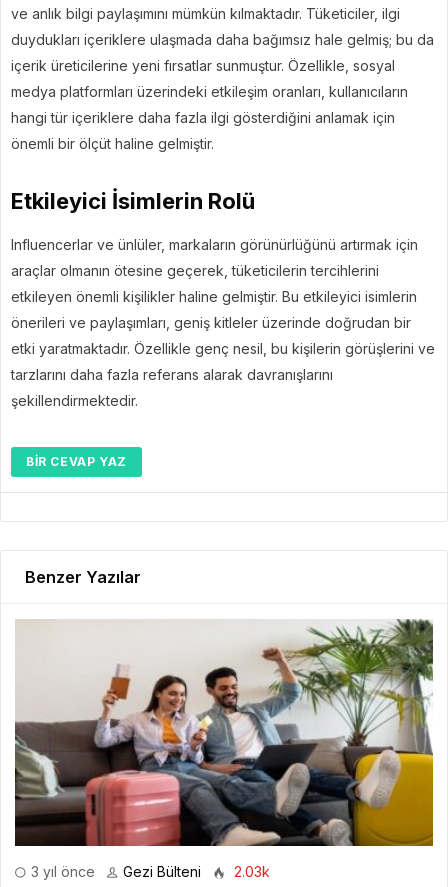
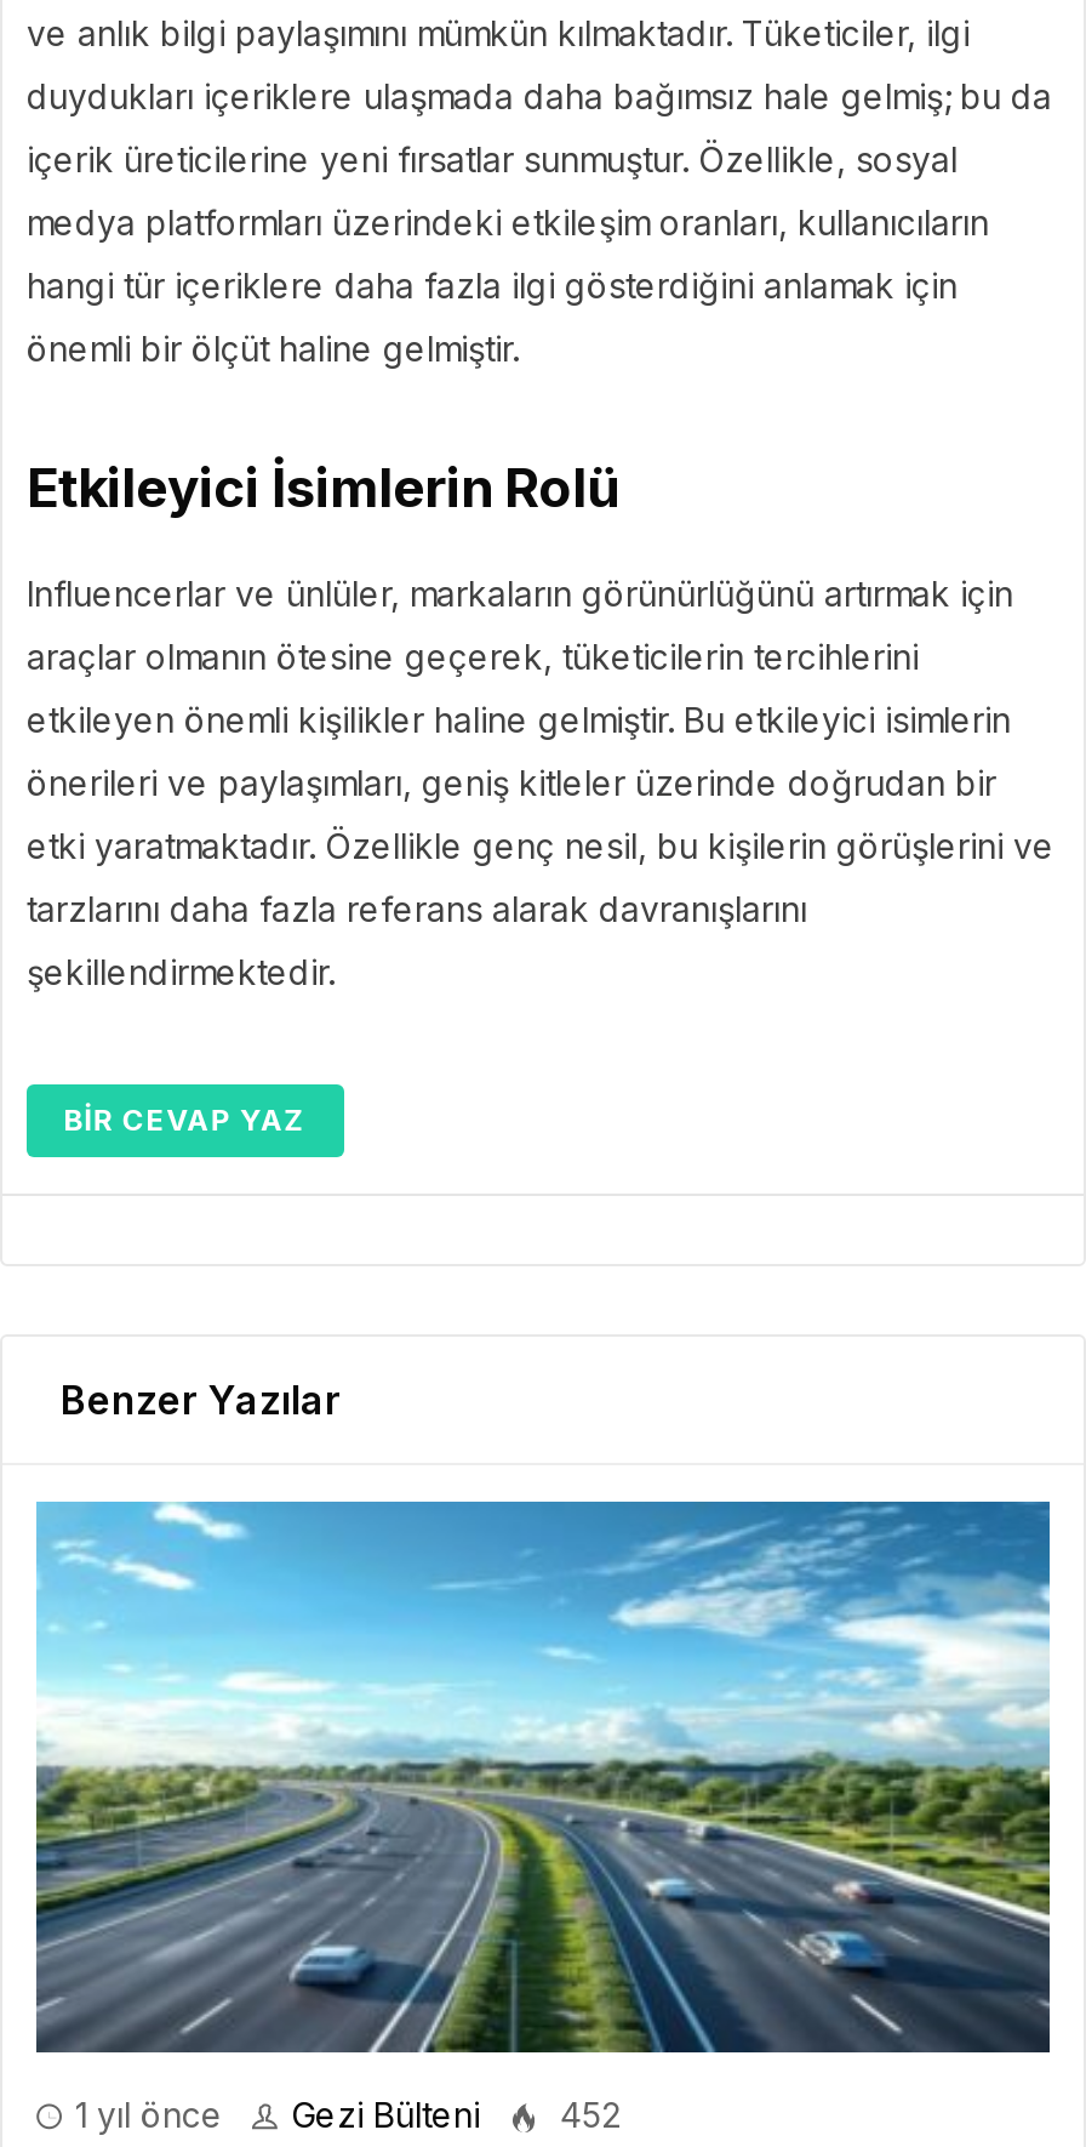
[14,618,434,879] [image] | 3 yıl önce -> [34,1499,1052,2134] [image] | 1 yıl önce
[230,862,270,879] 2.03k -> [550,2092,621,2134] 452

